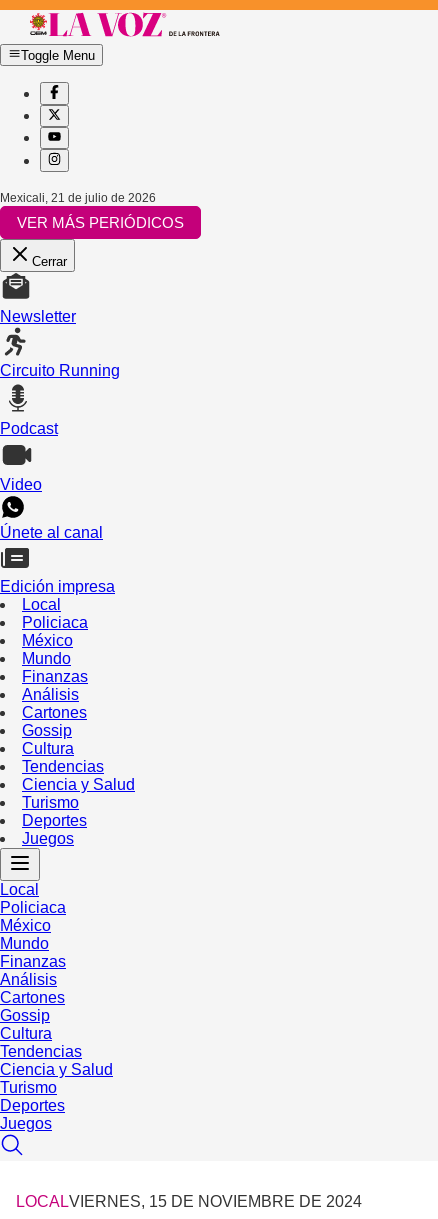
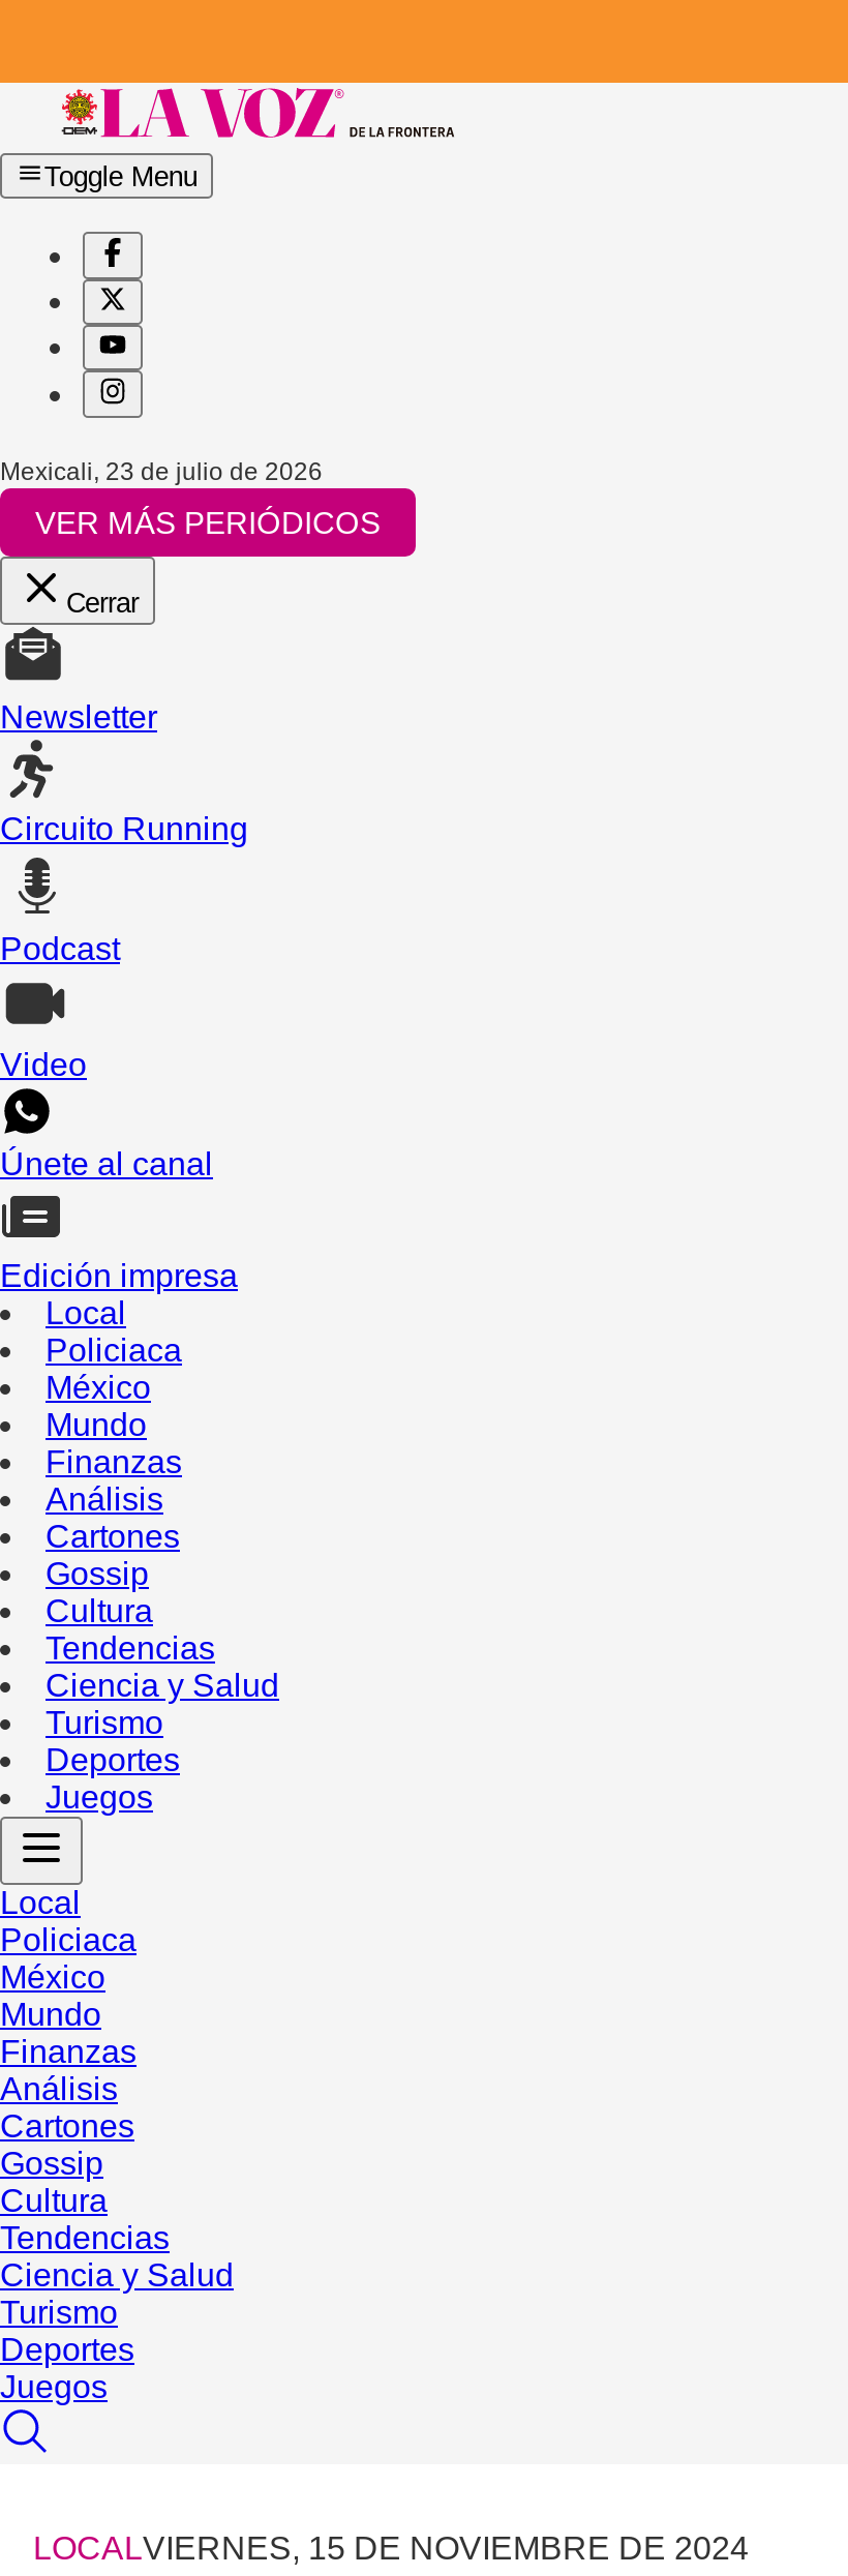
[0,191,156,205] Mexicali, 21 de julio de 2026 -> [0,456,323,485] Mexicali, 23 de julio de 2026

